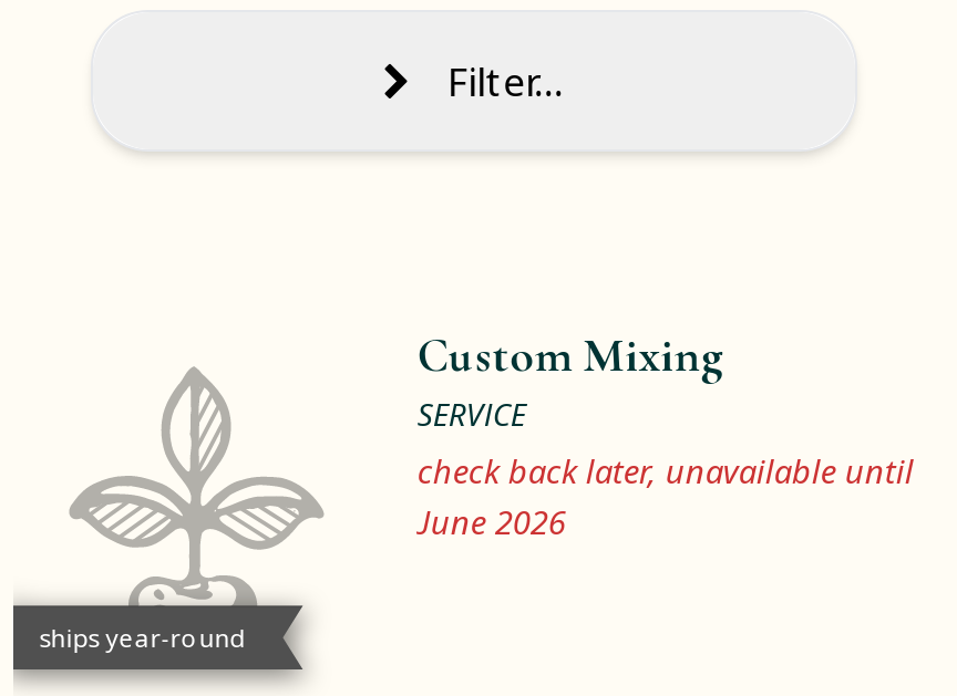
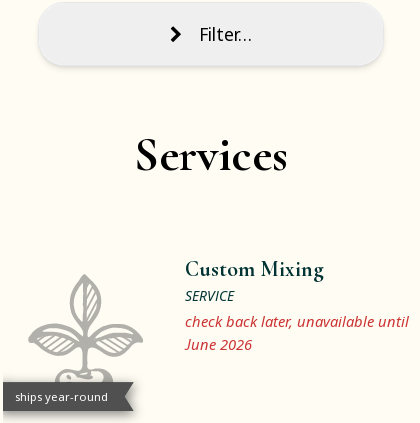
none -> [134,126,288,184] Services

